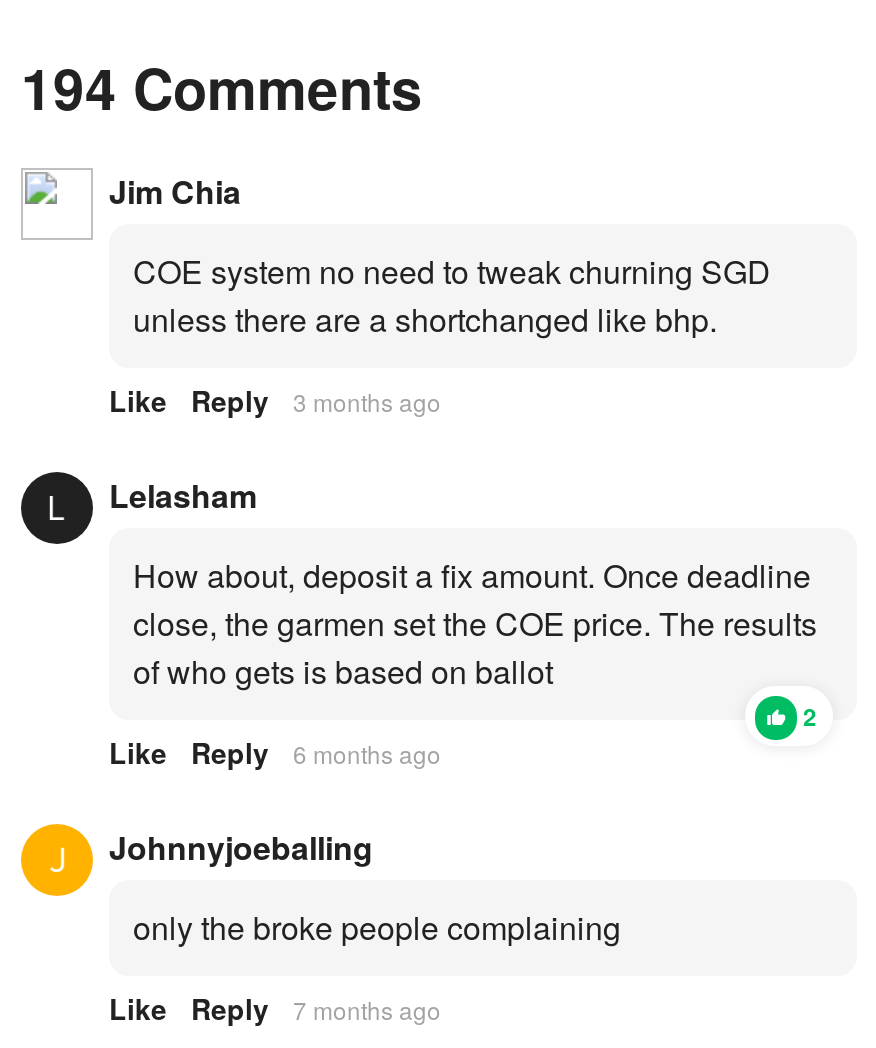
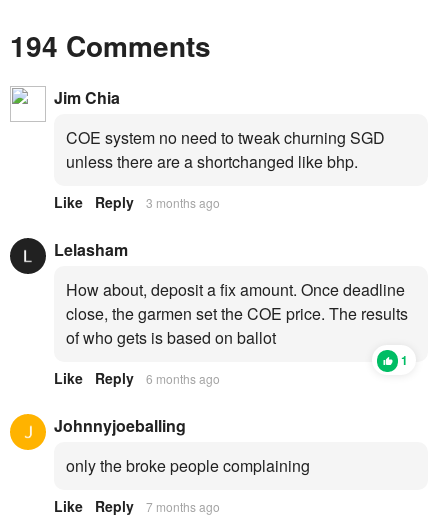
[803,698,817,734] 2 -> [401,351,408,369] 1

